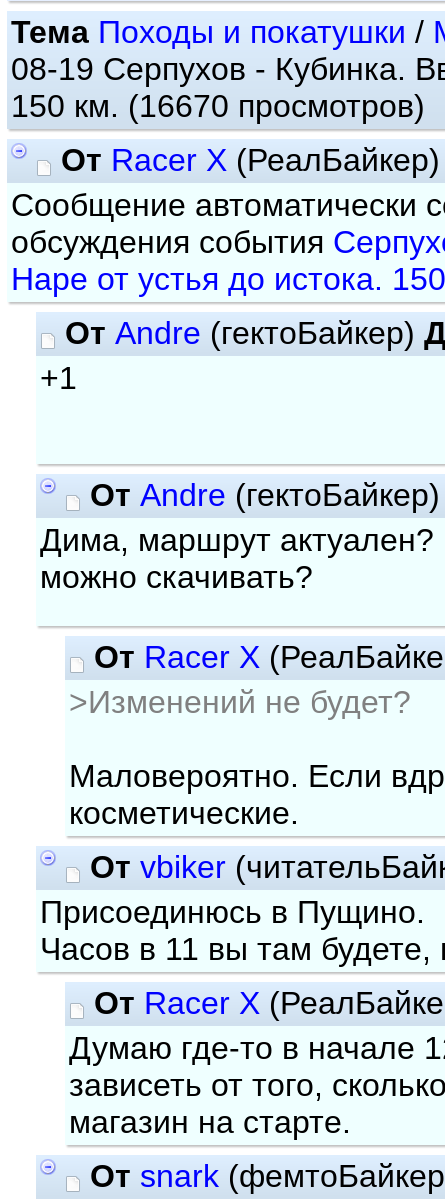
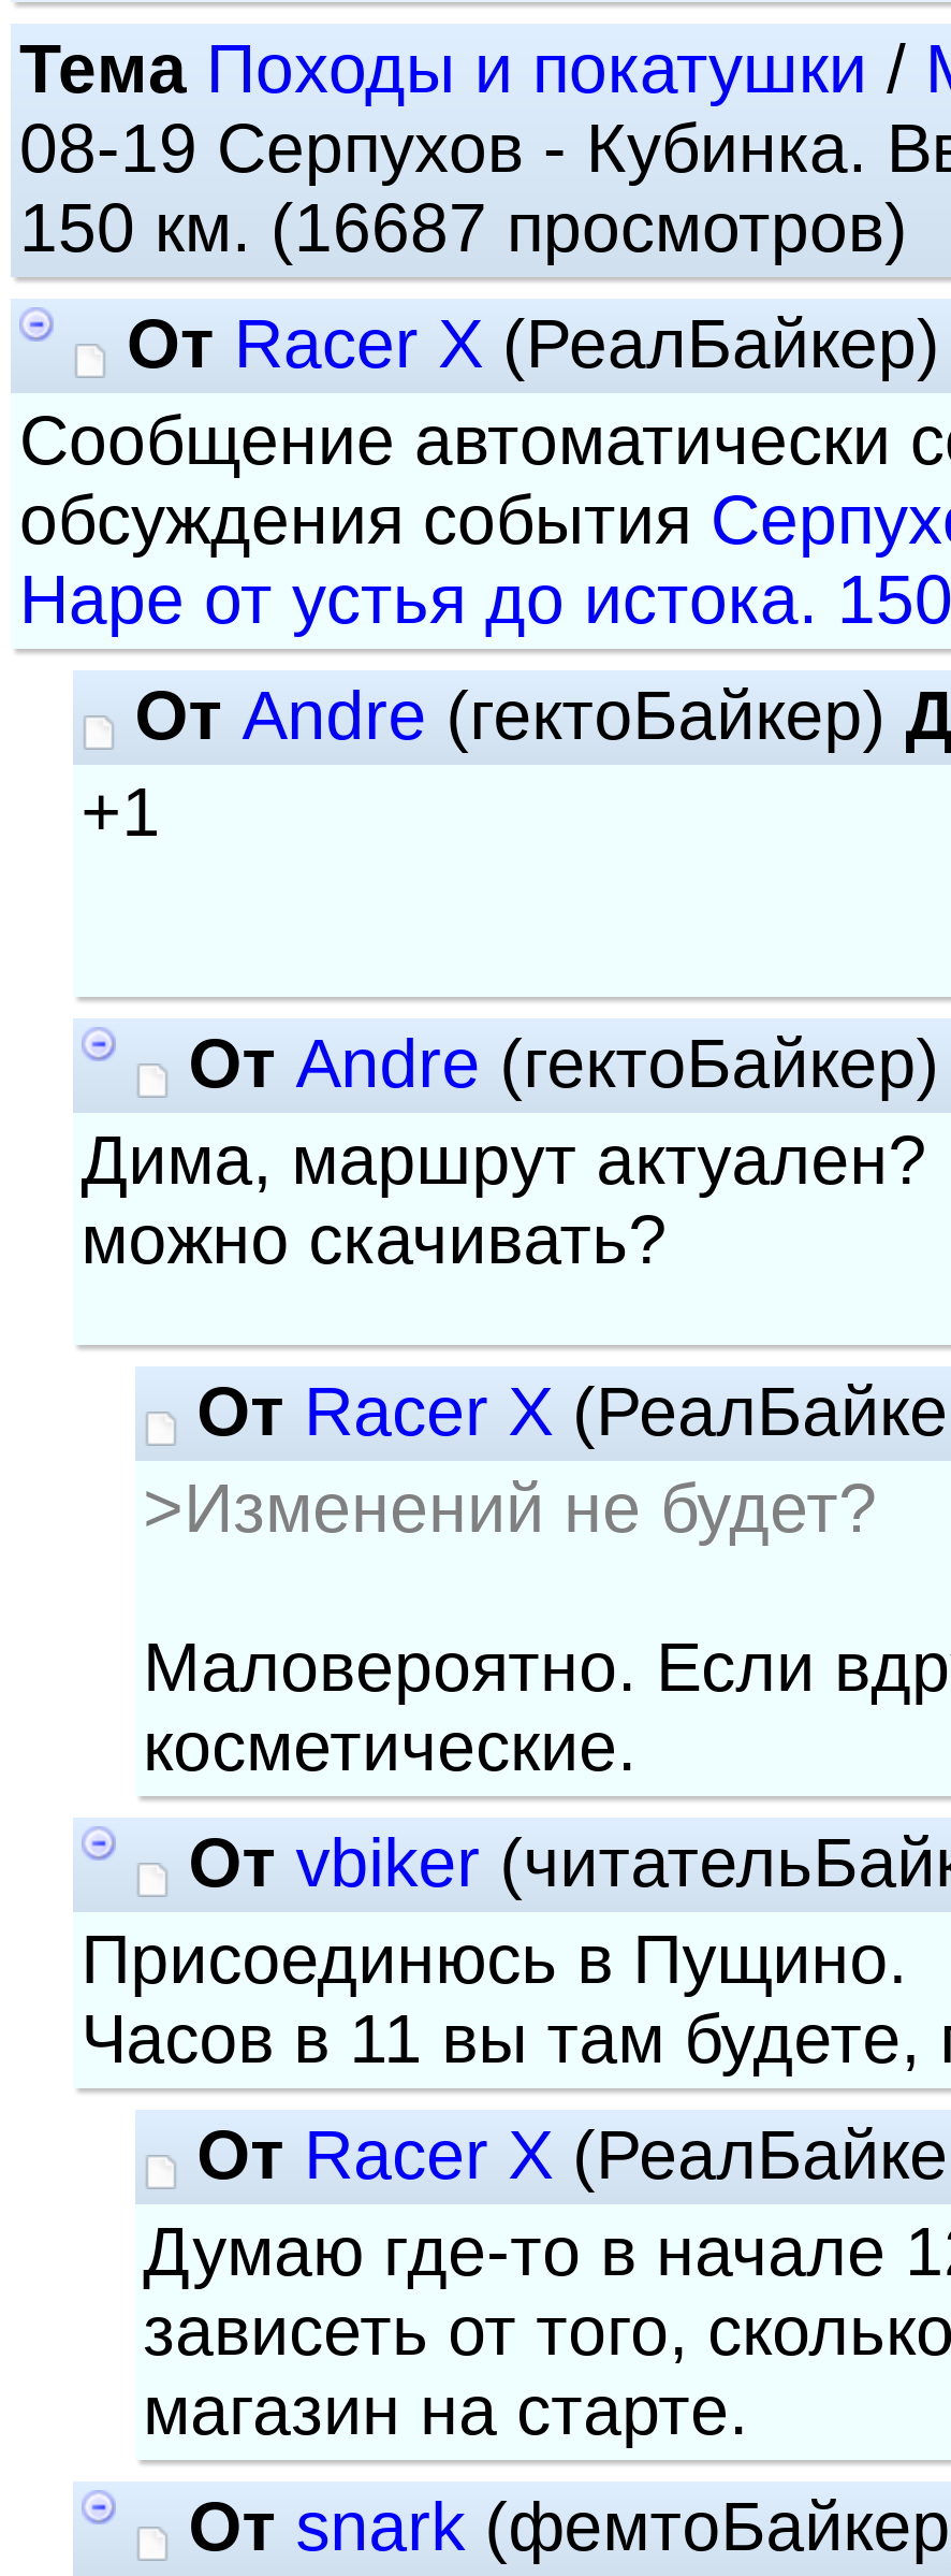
[11,88,425,124] 150 км. (16670 просмотров) -> [19,189,908,266] 150 км. (16687 просмотров)

